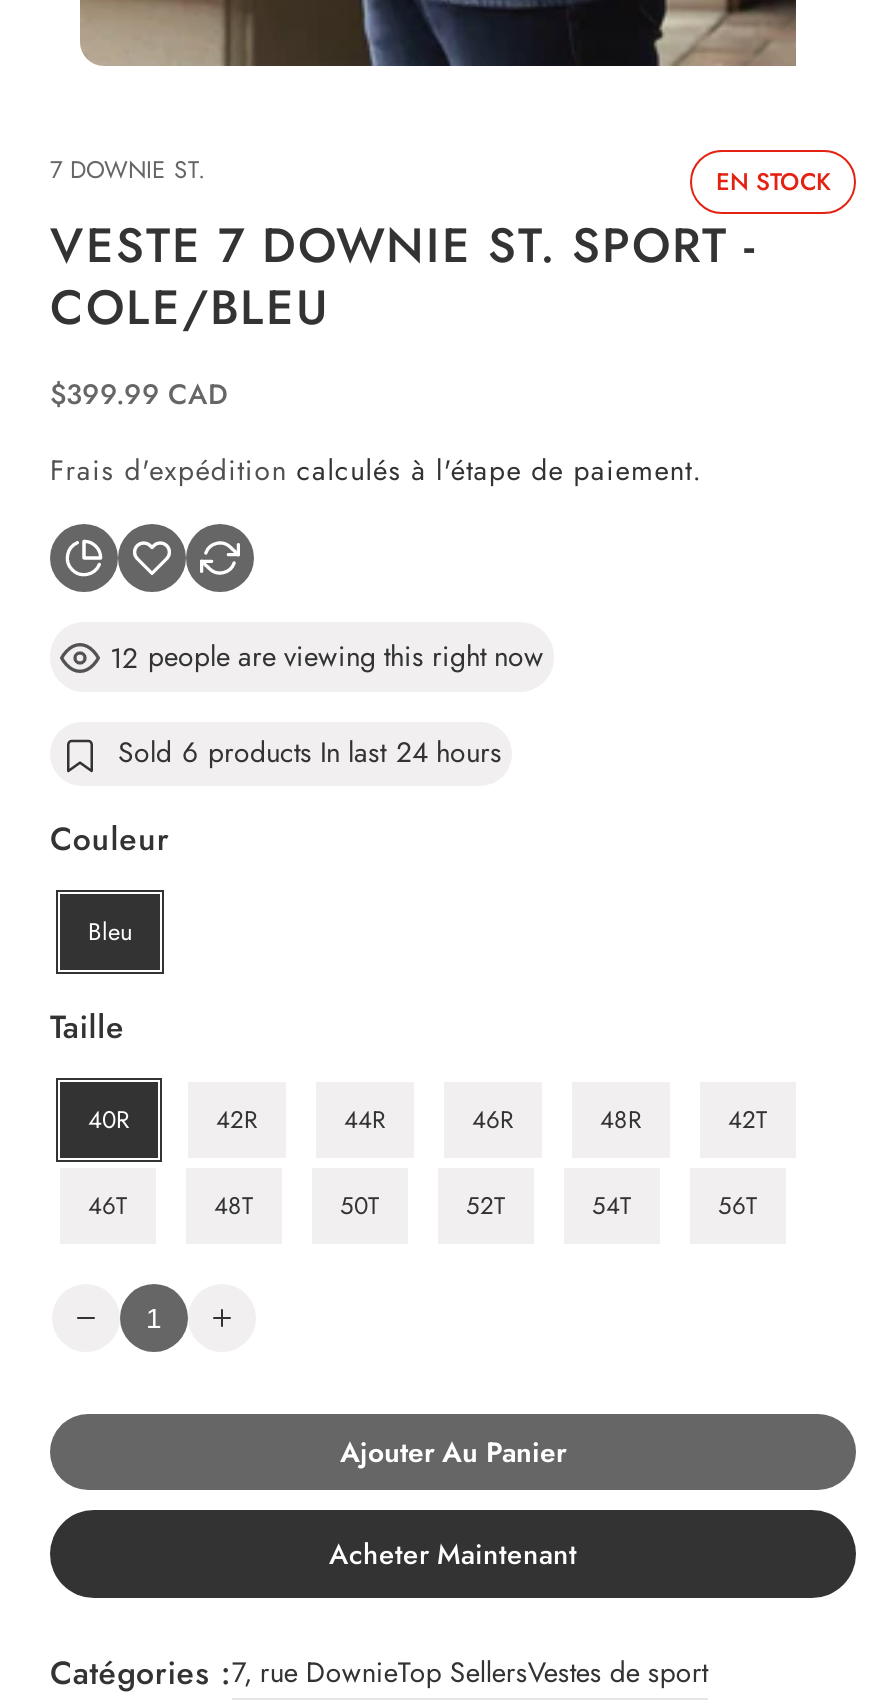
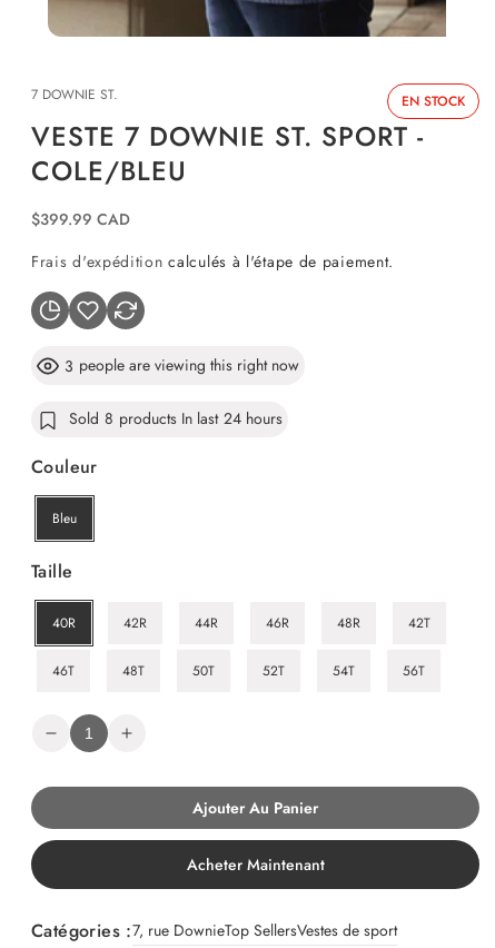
[110,636,544,677] 12 people are viewing this right now -> [65,354,299,377] 3 people are viewing this right now
[118,732,502,773] Sold 6 products In last 24 hours -> [69,407,283,430] Sold 8 products In last 24 hours

